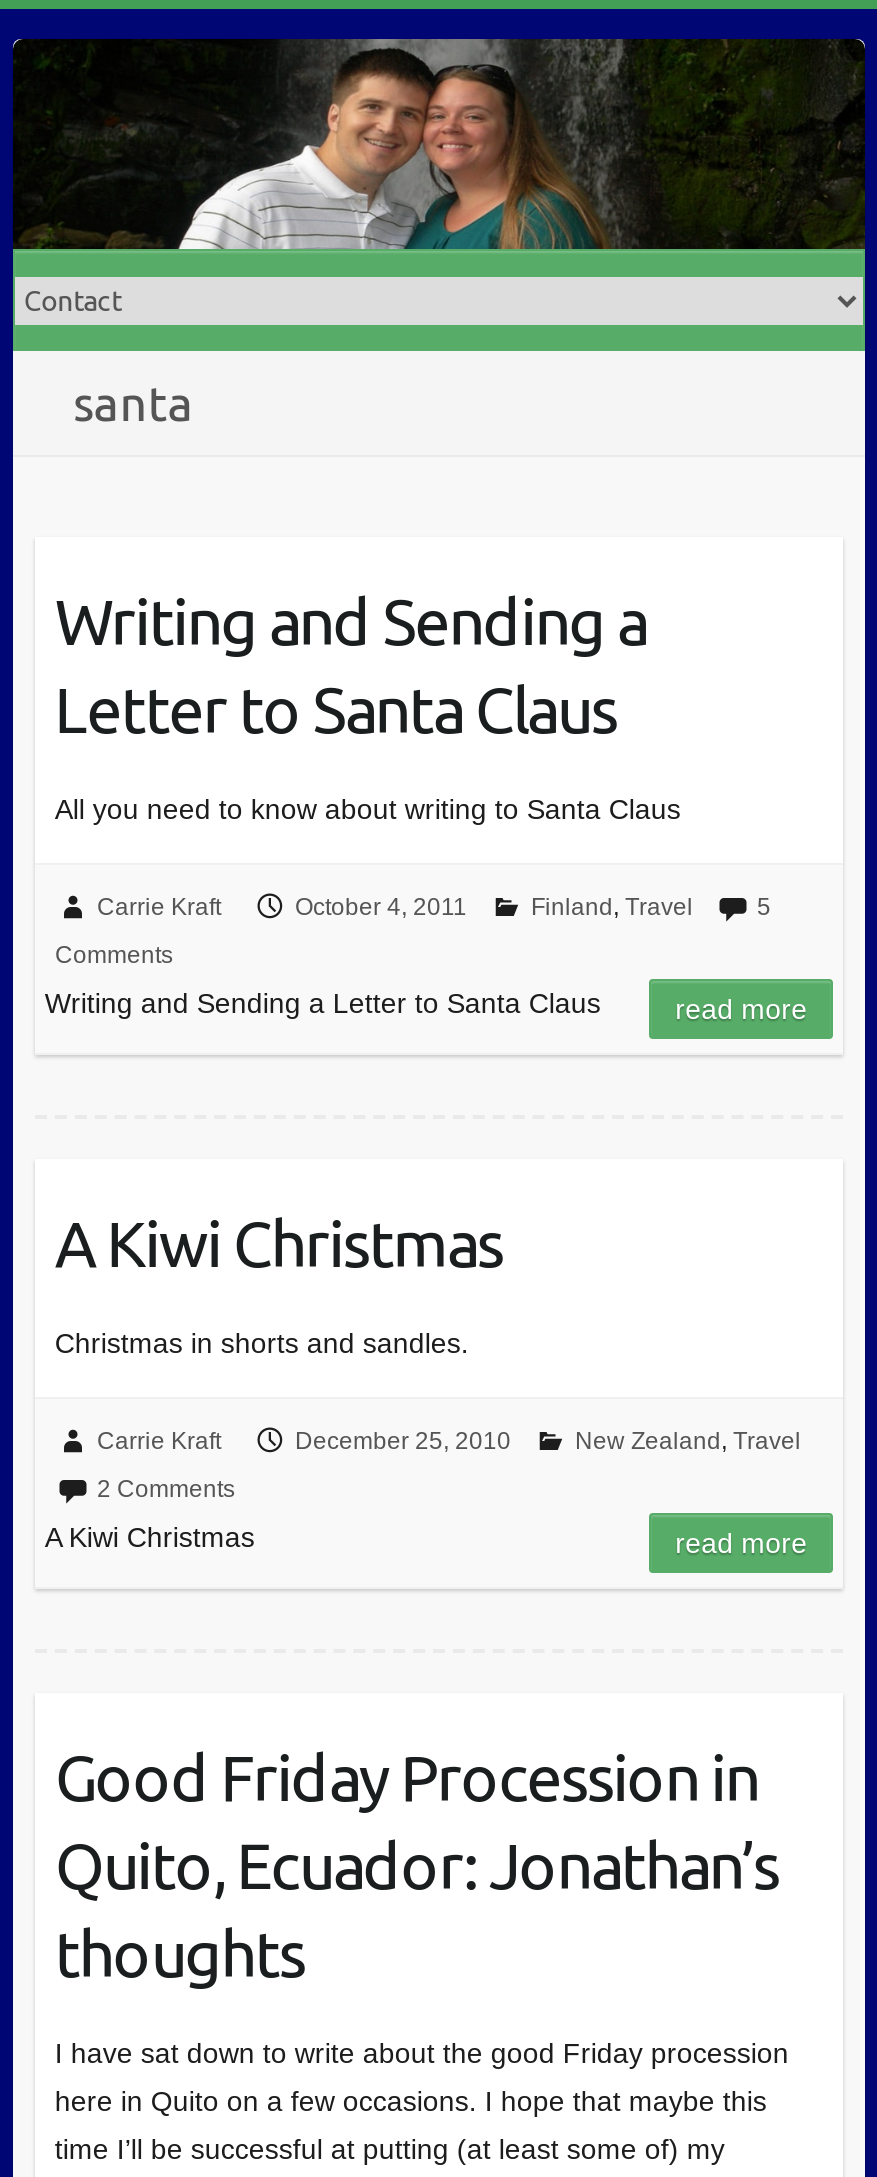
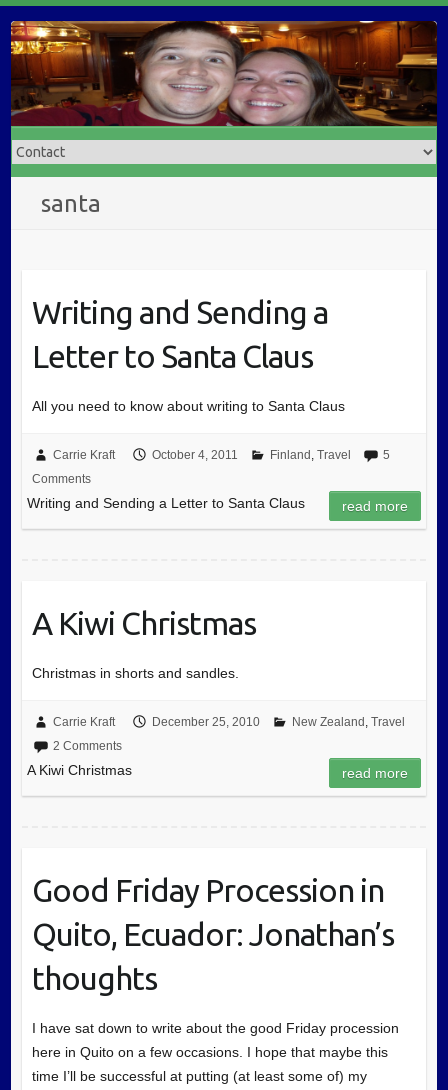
[11,37,867,251] [image] -> [10,20,438,127] [image]

